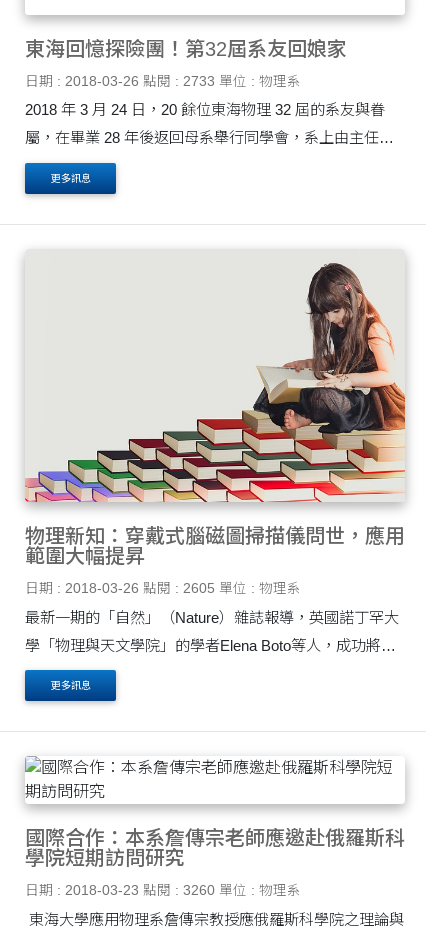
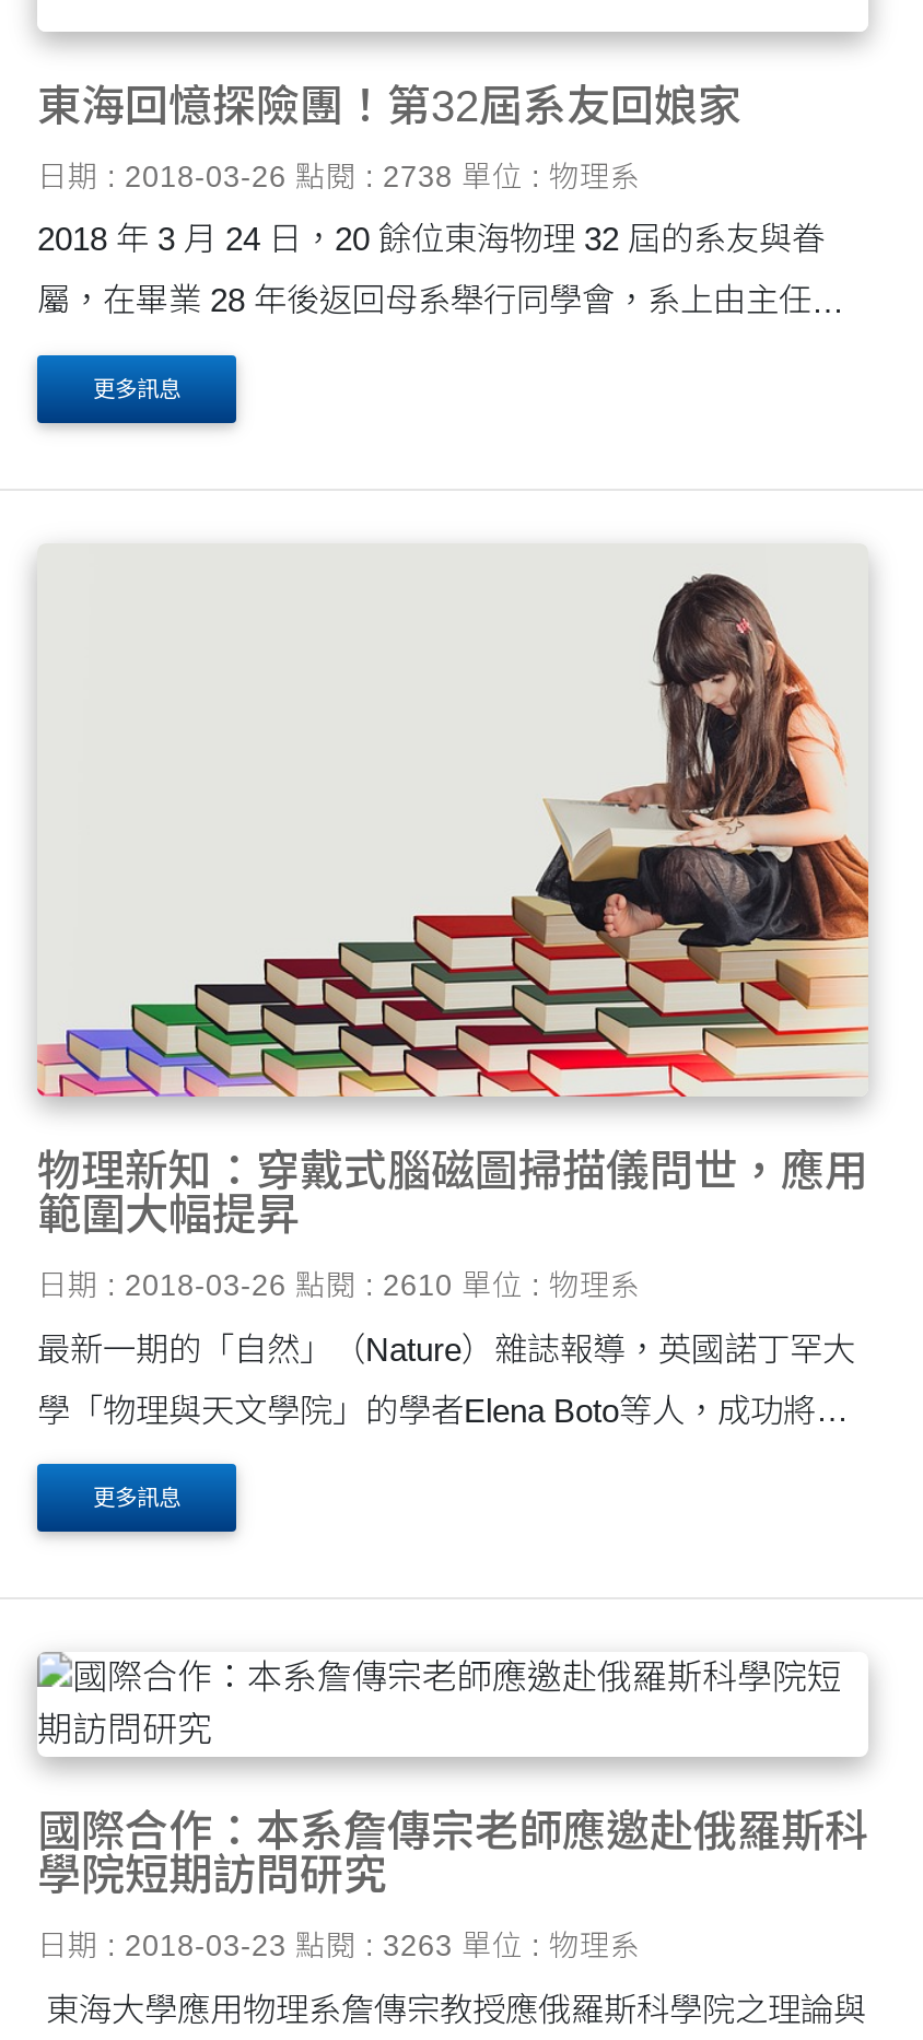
[25,74,301,89] 日期 : 2018-03-26 點閱 : 2733 單位 : 物理系 -> [37,160,641,193] 日期 : 2018-03-26 點閱 : 2738 單位 : 物理系
[25,581,301,596] 日期 : 2018-03-26 點閱 : 2605 單位 : 物理系 -> [37,1269,641,1302] 日期 : 2018-03-26 點閱 : 2610 單位 : 物理系
[25,883,301,898] 日期 : 2018-03-23 點閱 : 3260 單位 : 物理系 -> [37,1930,641,1963] 日期 : 2018-03-23 點閱 : 3263 單位 : 物理系

